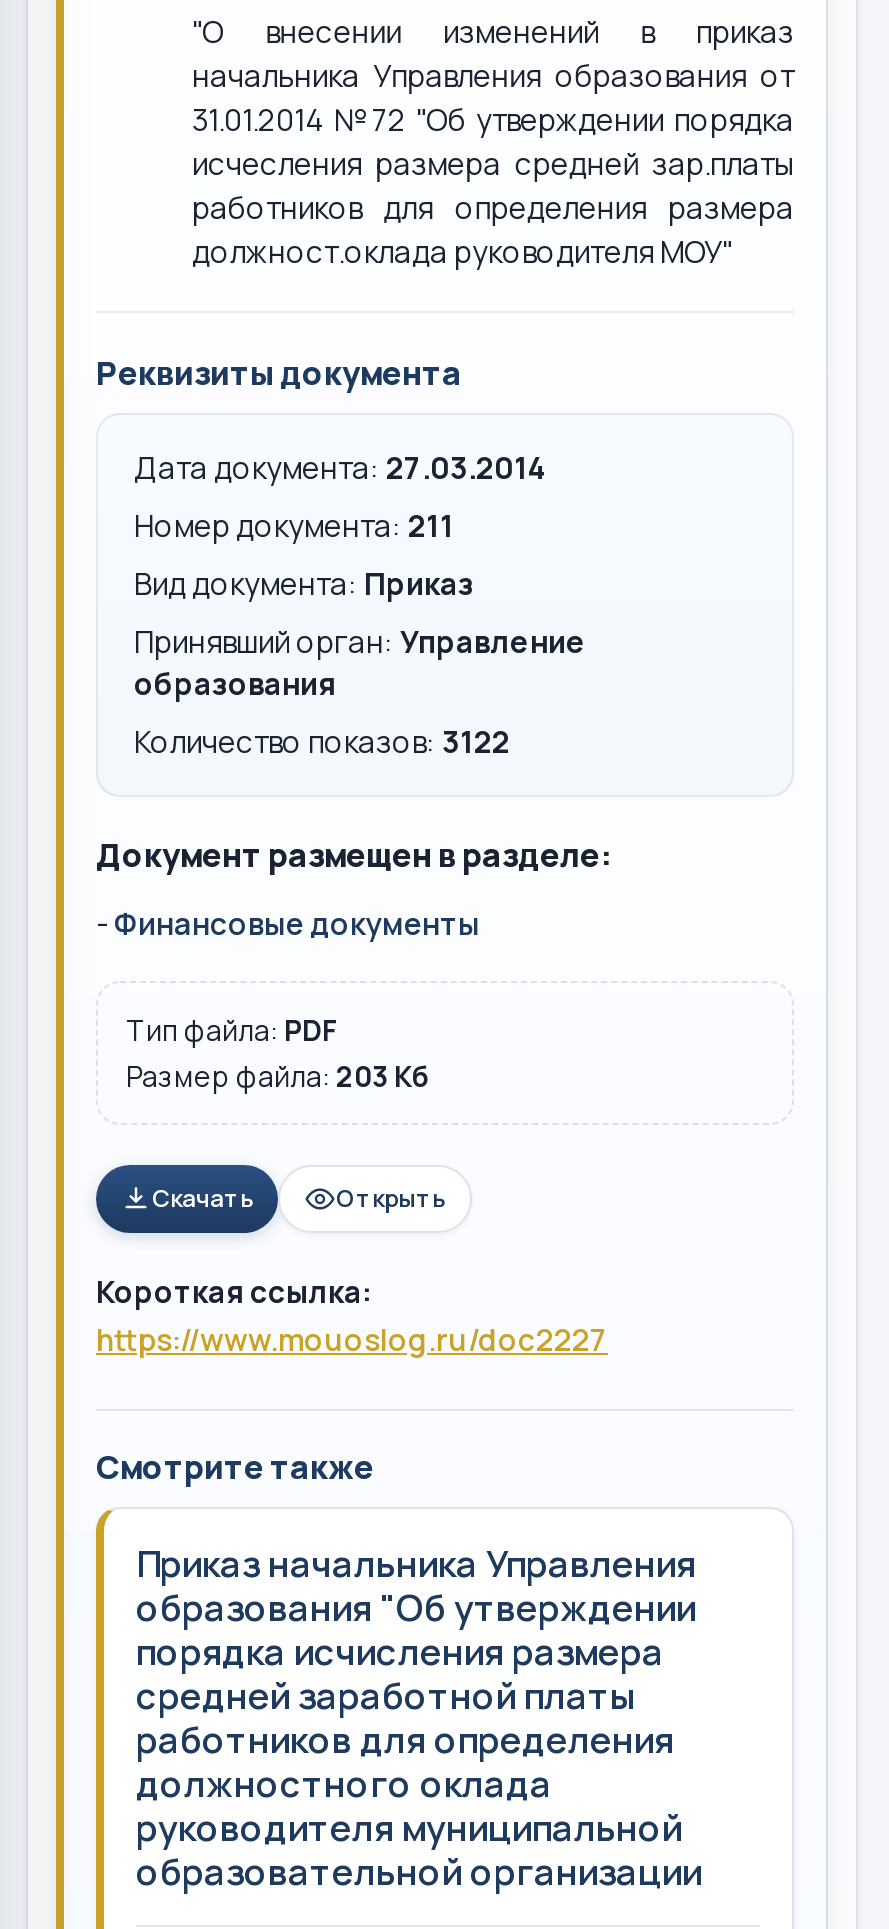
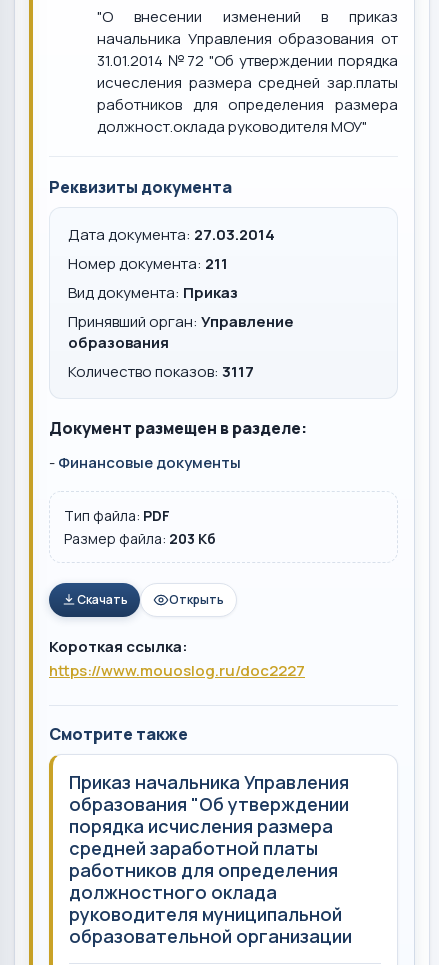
[134,721,510,763] Количество показов: 3122 -> [68,361,254,382] Количество показов: 3117

